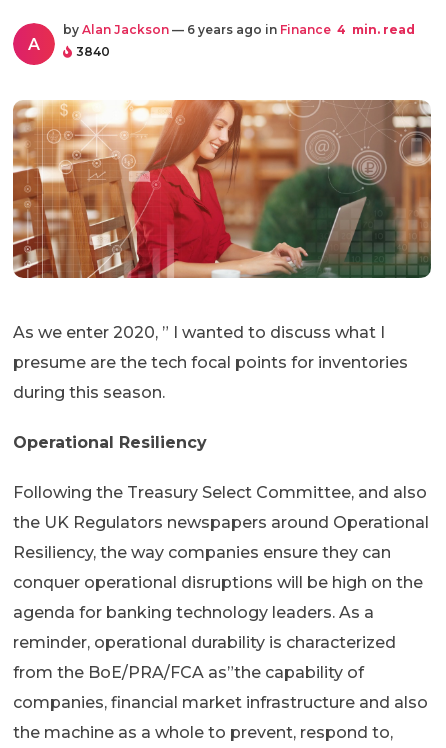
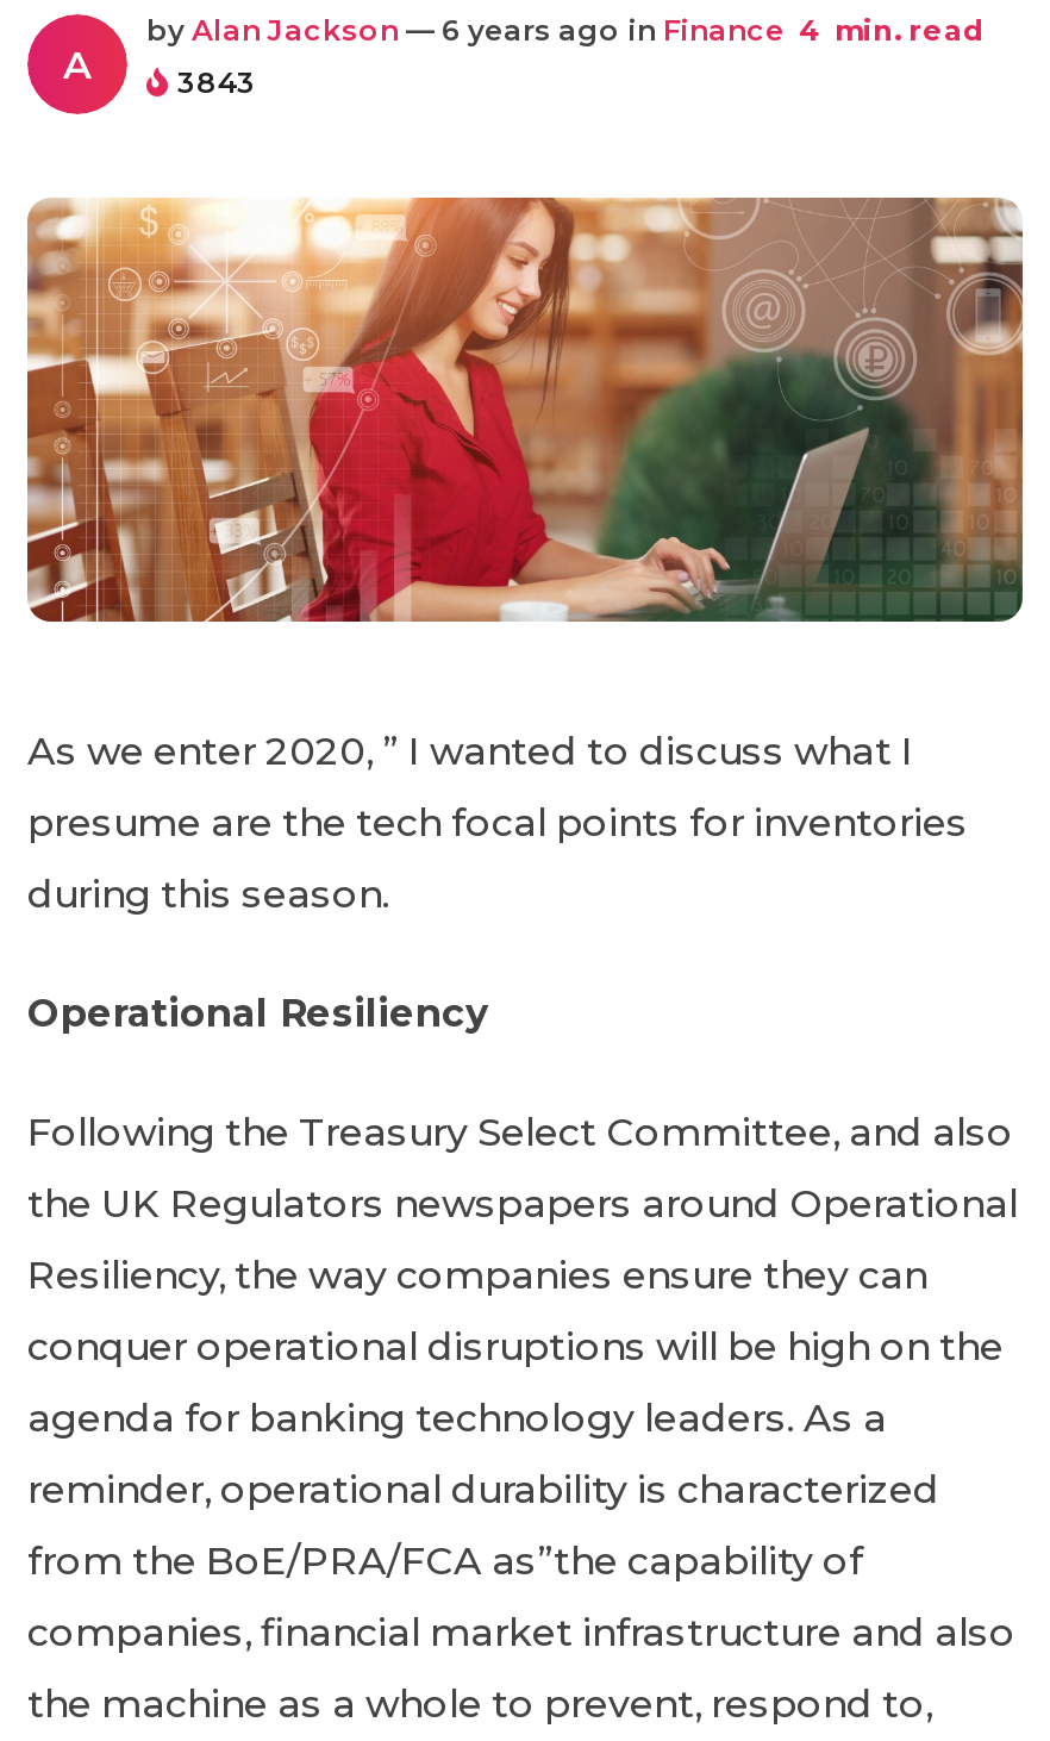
[76,44,110,59] 3840 -> [177,64,256,100] 3843

